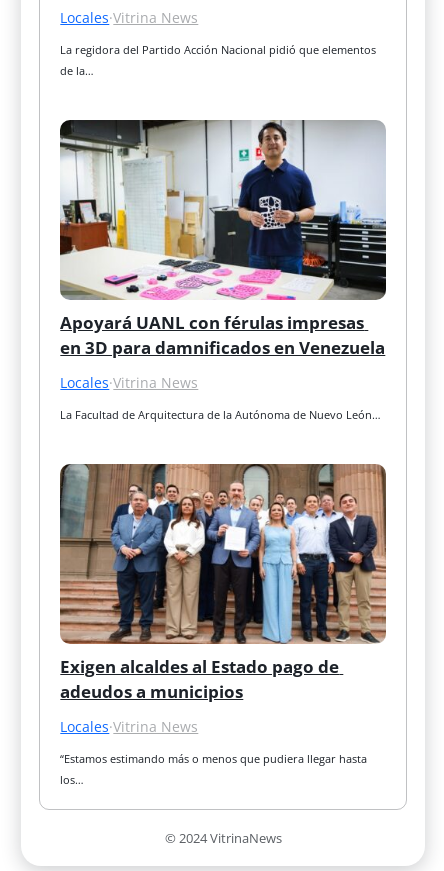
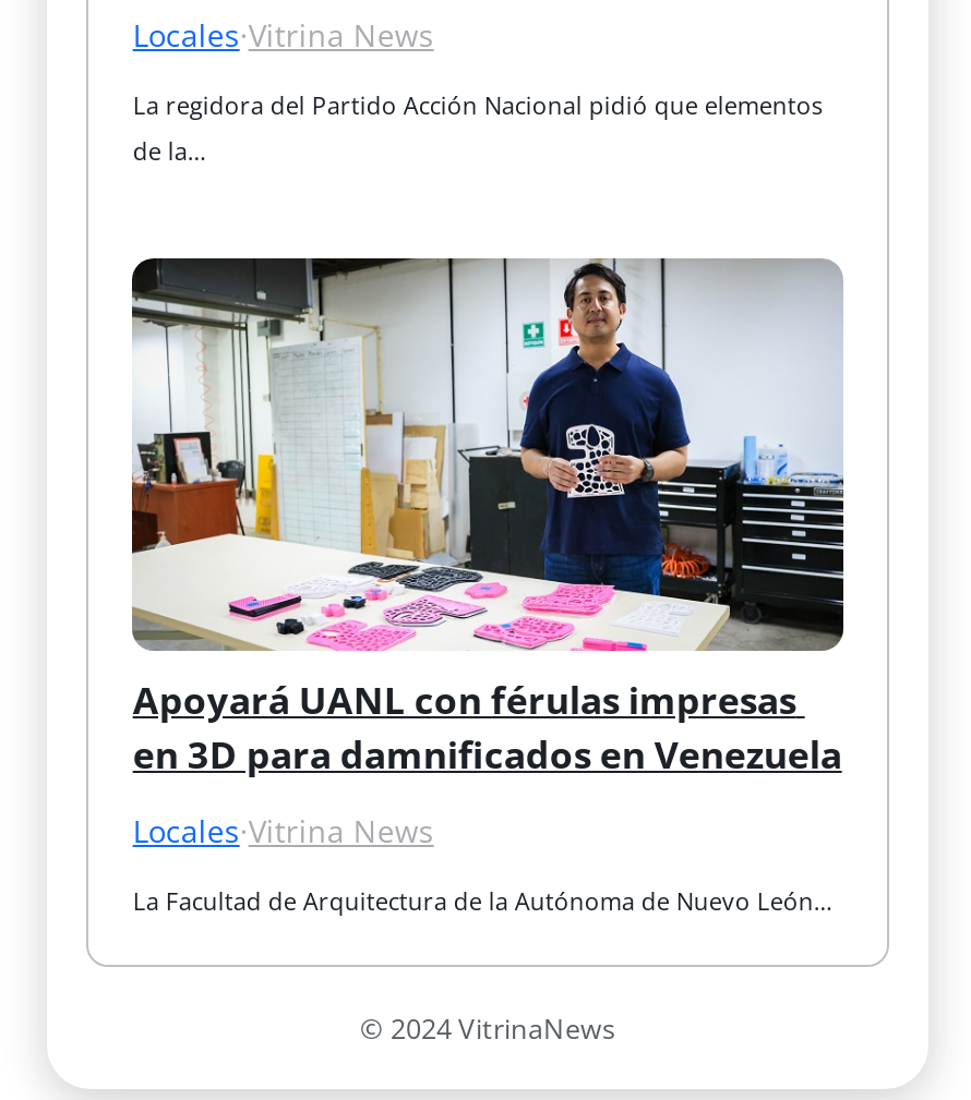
[59,463,387,787] [image] | Exigen alcaldes al Estado pago de | adeudos a municipios | Locales·Vitrina News | “Estamos estimando más o menos que pudiera llegar hasta | los… -> none

